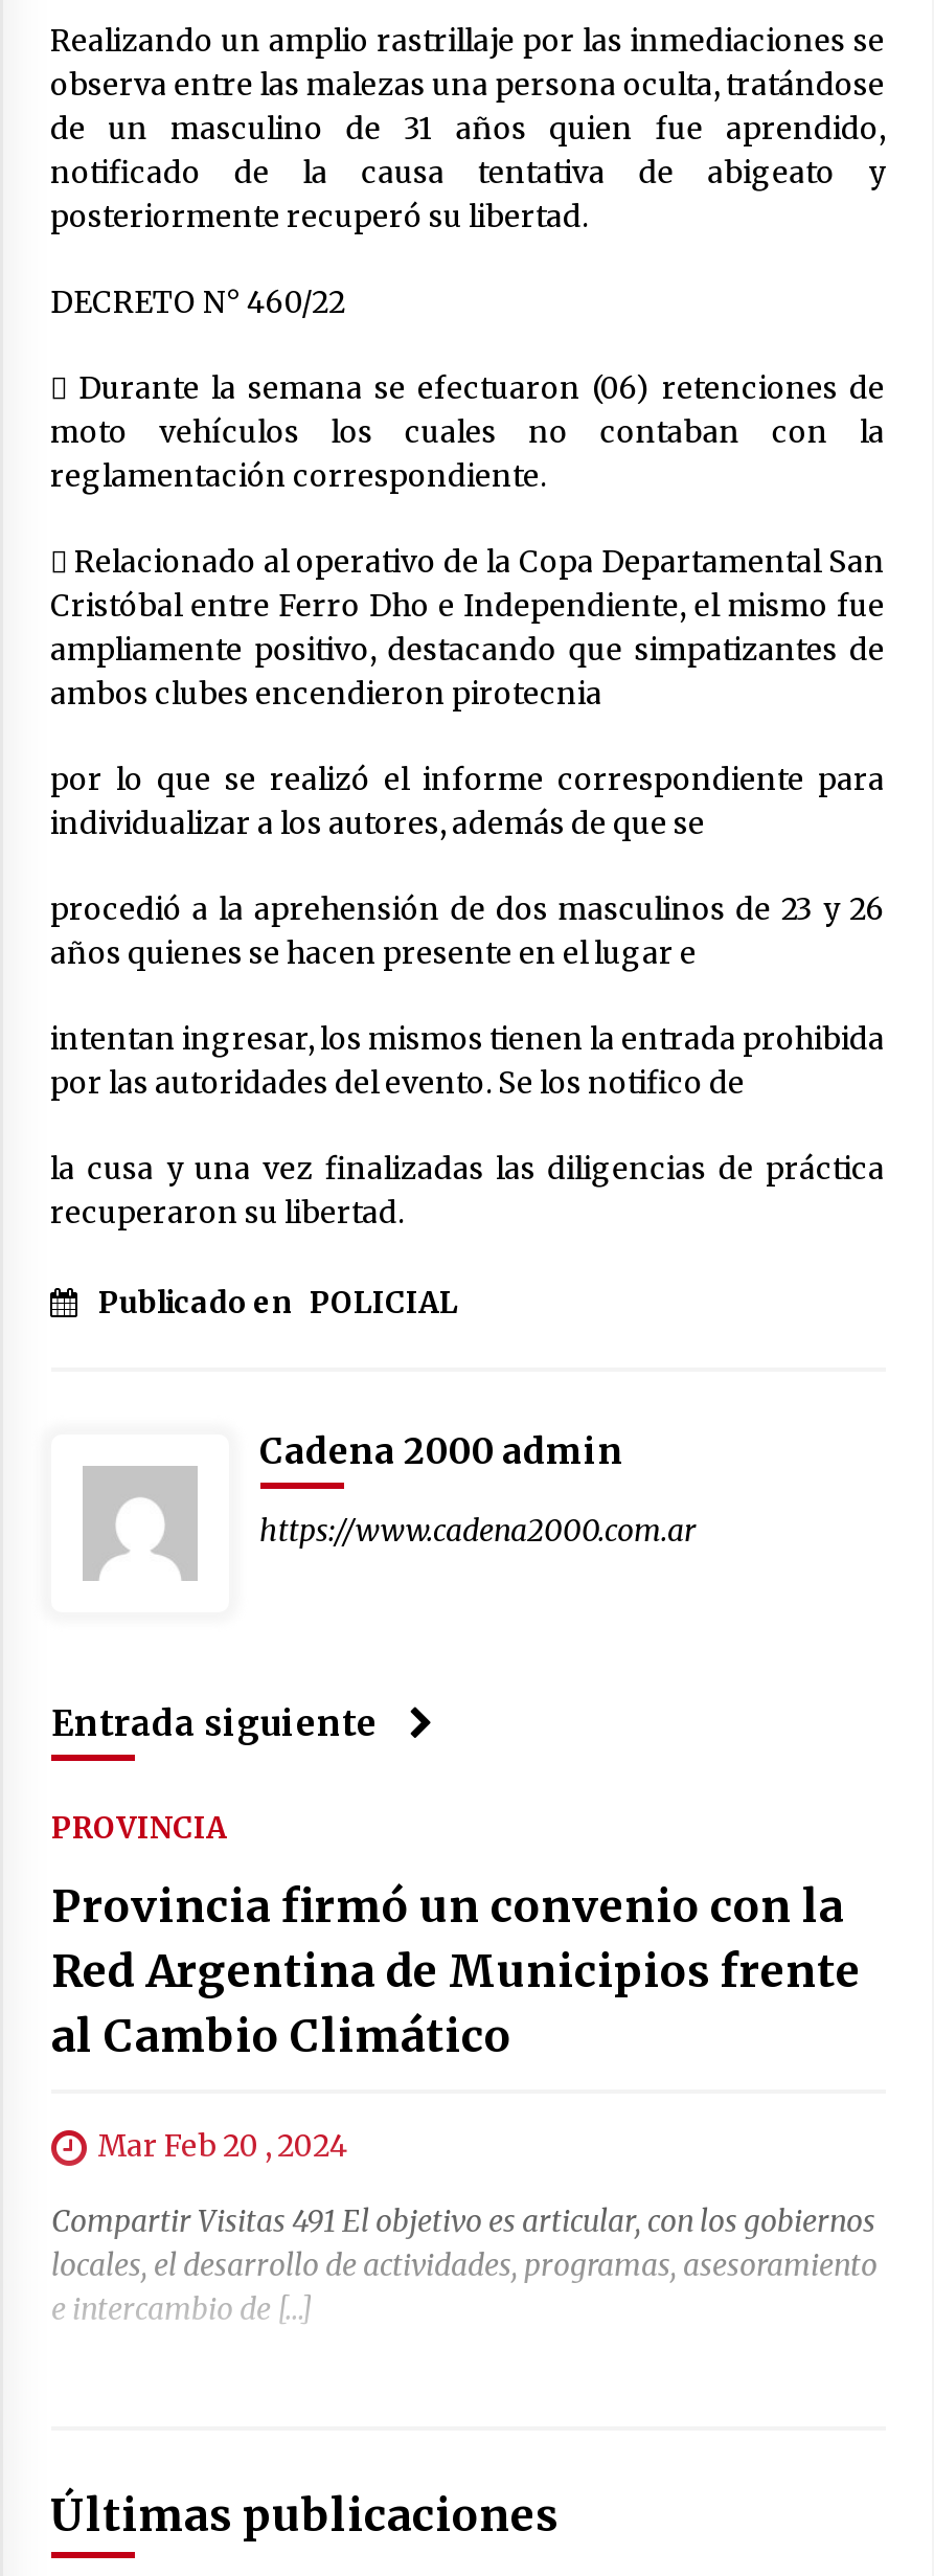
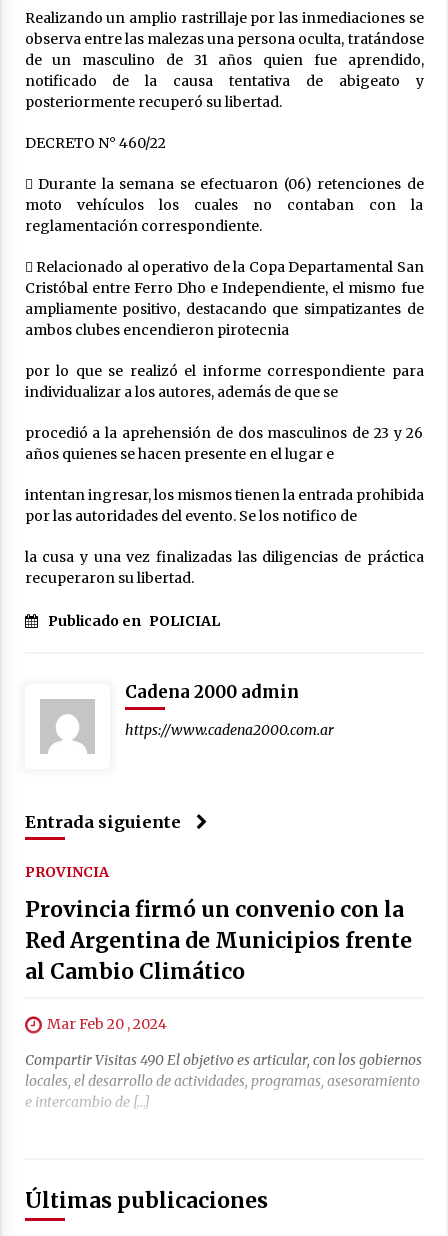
[50,2202,874,2240] Compartir Visitas 491 El objetivo es articular, con los gobiernos -> [24,1051,421,1069] Compartir Visitas 490 El objetivo es articular, con los gobiernos

